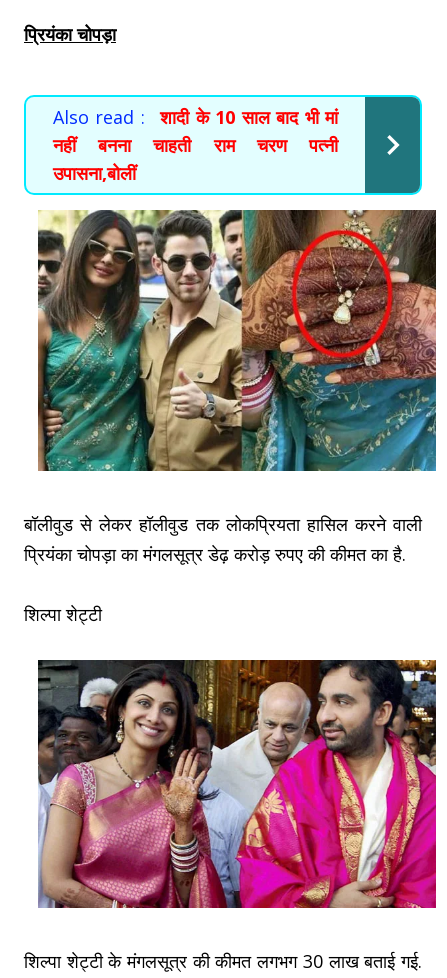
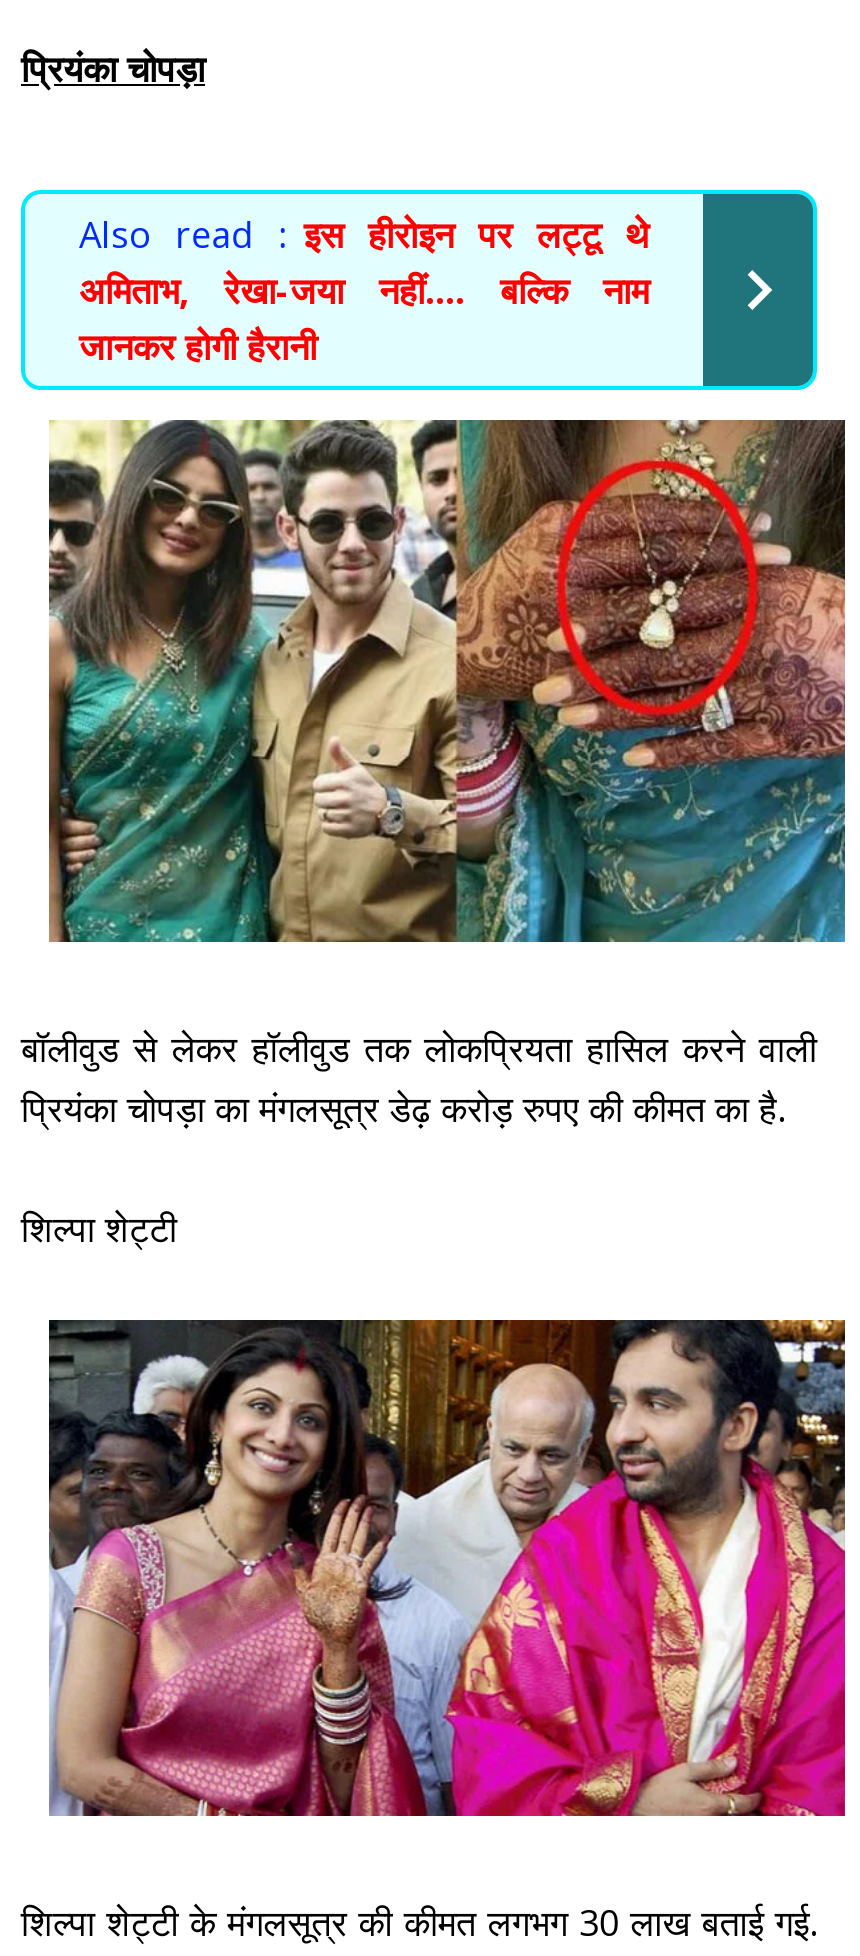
[53,105,338,185] Also read : शादी के 10 साल बाद भी मां | नहीं बनना चाहती राम चरण पत्नी | उपासना,बोलीं -> [79,210,649,370] Also read : इस हीरोइन पर लट्टू थे | अमिताभ, रेखा-जया नहीं.... बल्कि नाम | जानकर होगी हैरानी

